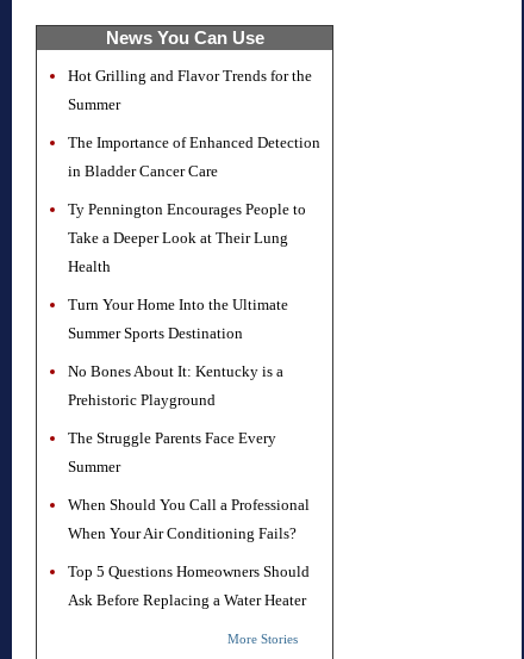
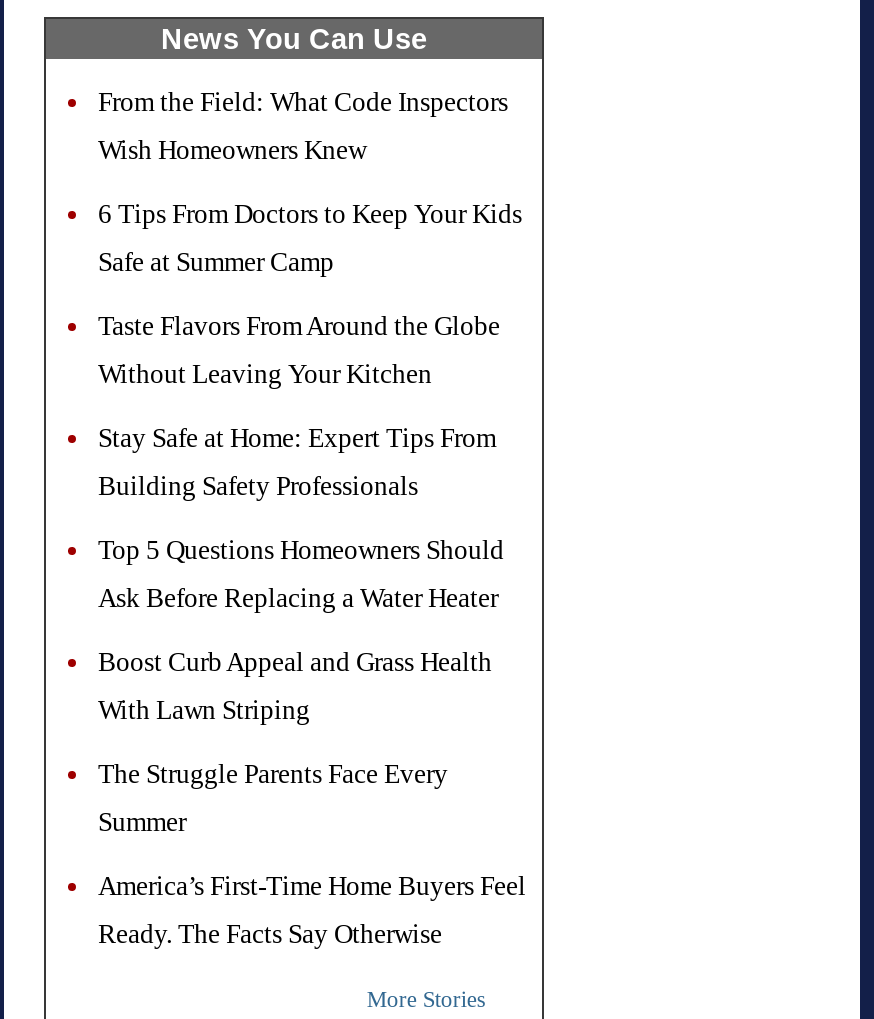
[68,66,320,408] Hot Grilling and Flavor Trends for the | Summer | The Importance of Enhanced Detection | in Bladder Cancer Care | Ty Pennington Encourages People to | Take a Deeper Look at Their Lung | Health | Turn Your Home Into the Ultimate | Summer Sports Destination | No Bones About It: Kentucky is a | Prehistoric Playground -> [98,86,522,724] From the Field: What Code Inspectors | Wish Homeowners Knew | 6 Tips From Doctors to Keep Your Kids | Safe at Summer Camp | Taste Flavors From Around the Globe | Without Leaving Your Kitchen | Stay Safe at Home: Expert Tips From | Building Safety Professionals | Boost Curb Appeal and Grass Health | With Lawn Striping
moved [68,428,276,475] -> [98,758,448,836]: The Struggle Parents Face Every | Summer
[68,495,310,542] When Should You Call a Professional | When Your Air Conditioning Fails? -> [98,870,526,948] America’s First-Time Home Buyers Feel | Ready. The Facts Say Otherwise
moved [68,562,310,608] -> [98,534,504,612]: Top 5 Questions Homeowners Should | Ask Before Replacing a Water Heater

